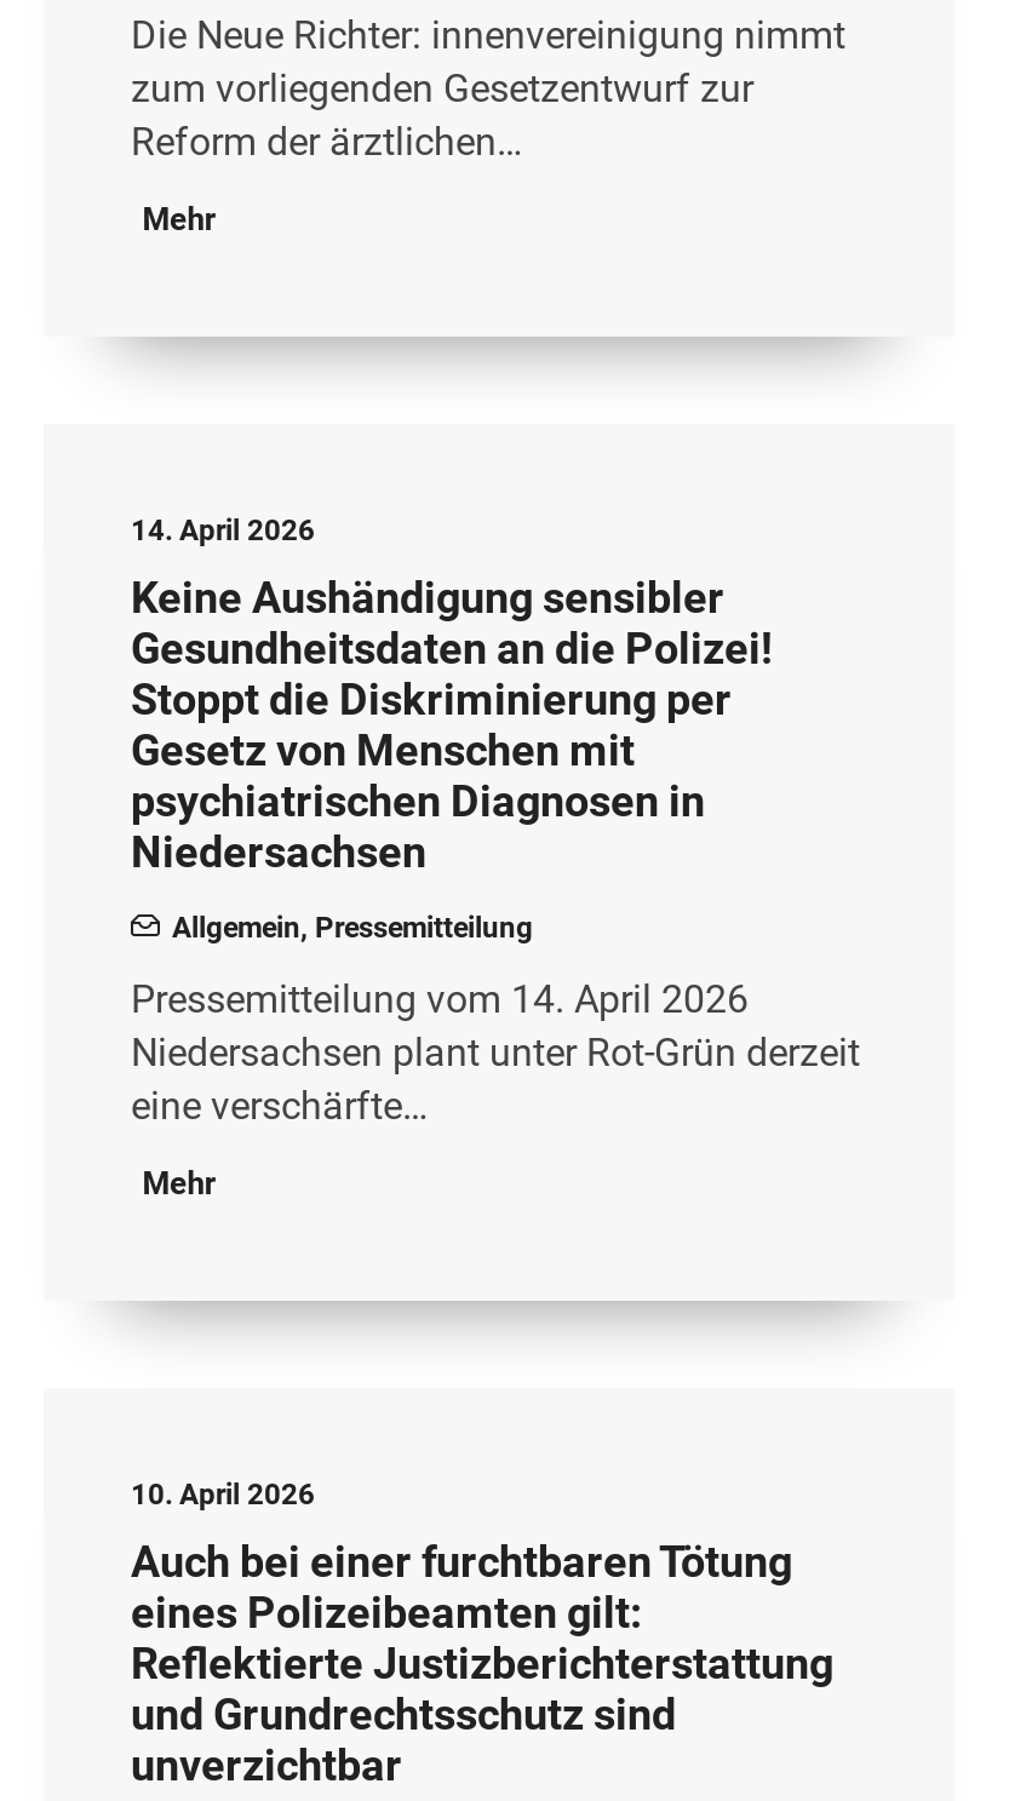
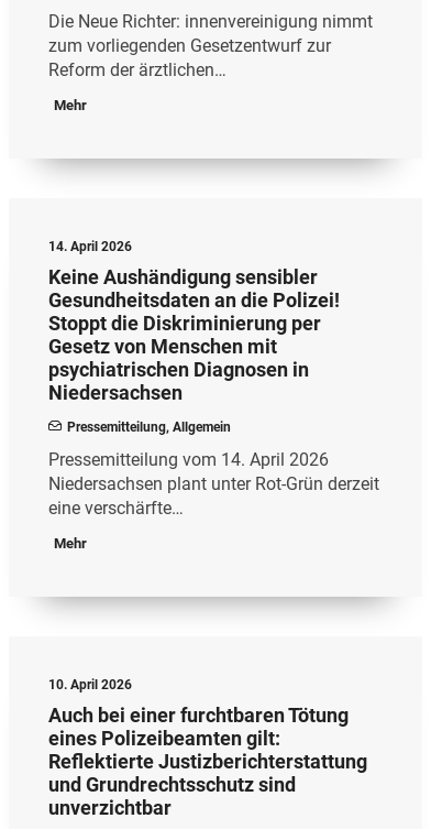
[172,911,533,945] Allgemein, Pressemitteilung -> [67,419,231,435] Pressemitteilung, Allgemein

